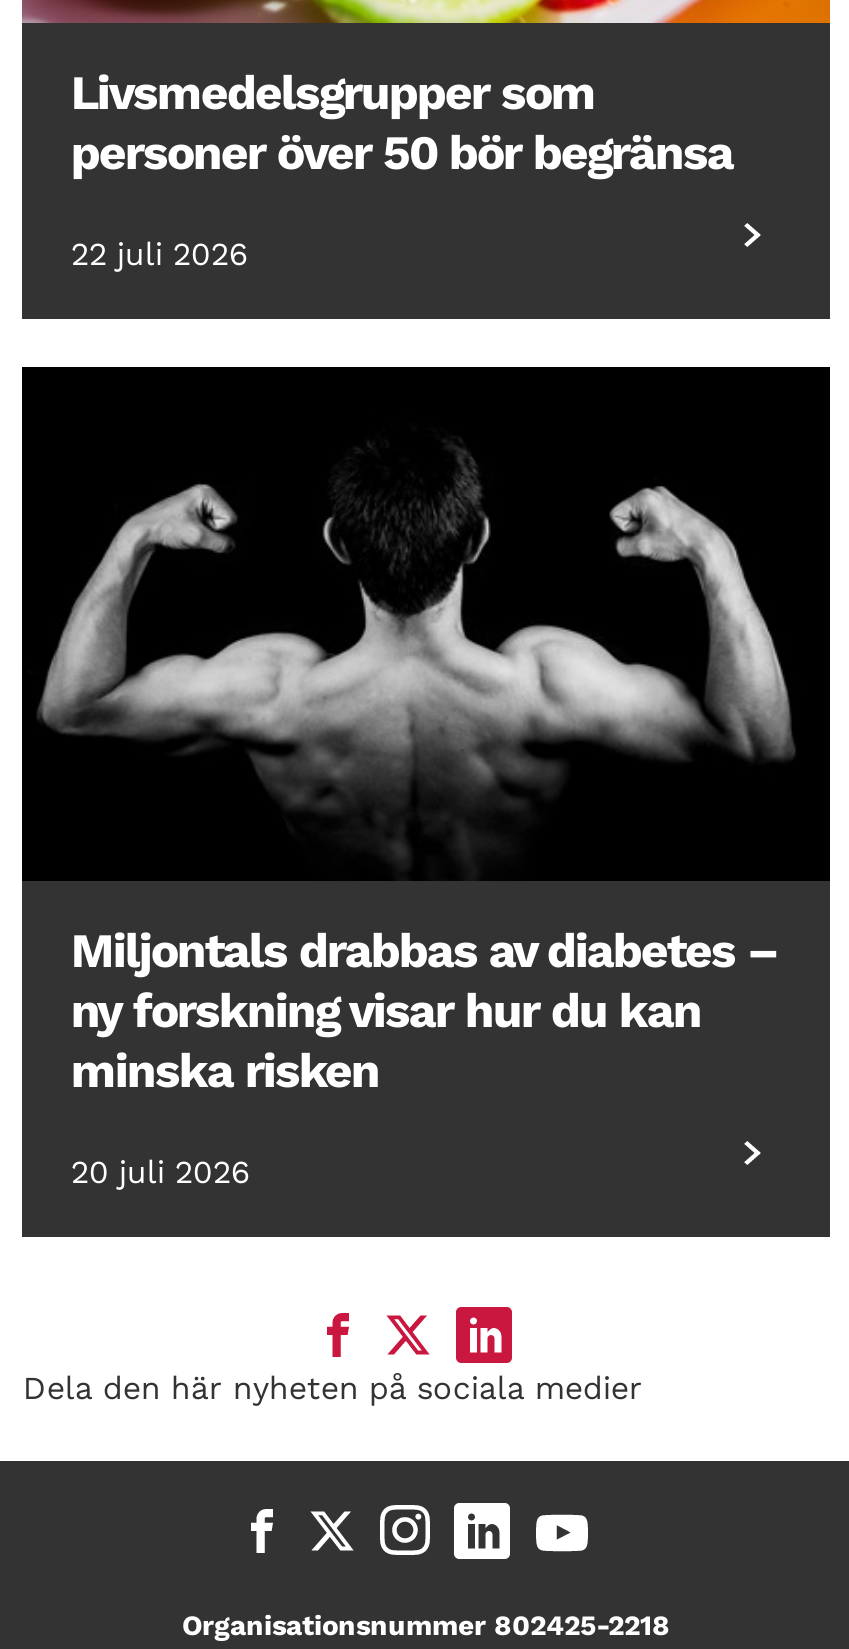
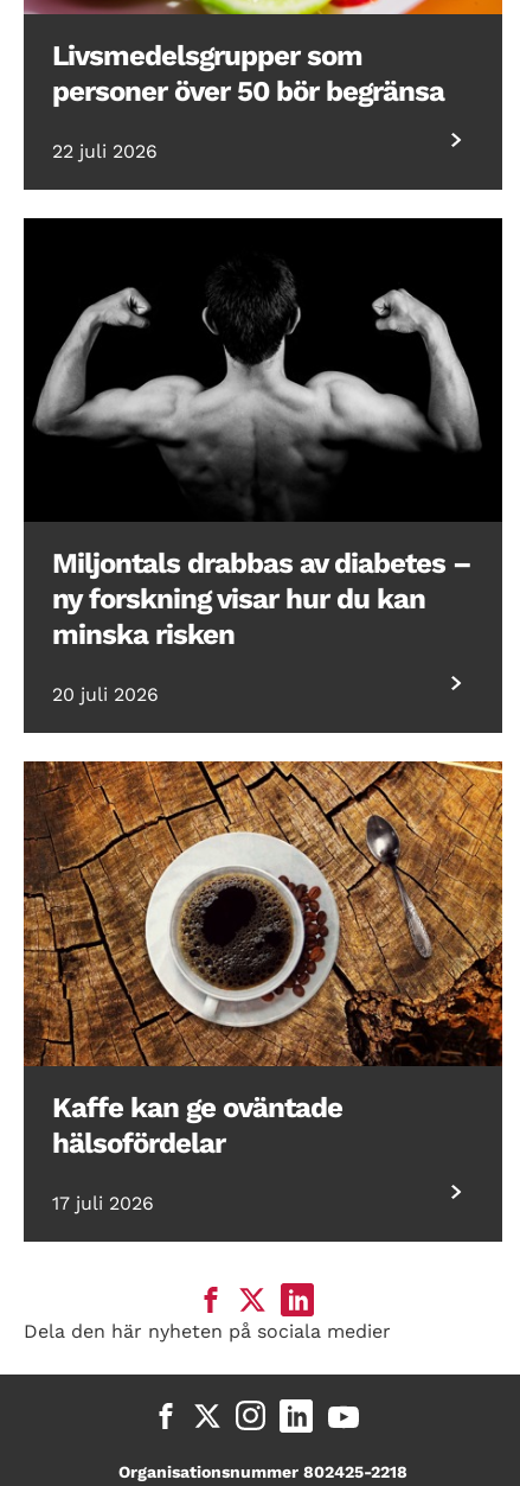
none -> [23,760,503,1214] [image] | Kaffe kan ge oväntade | hälsofördelar | 17 juli 2026

